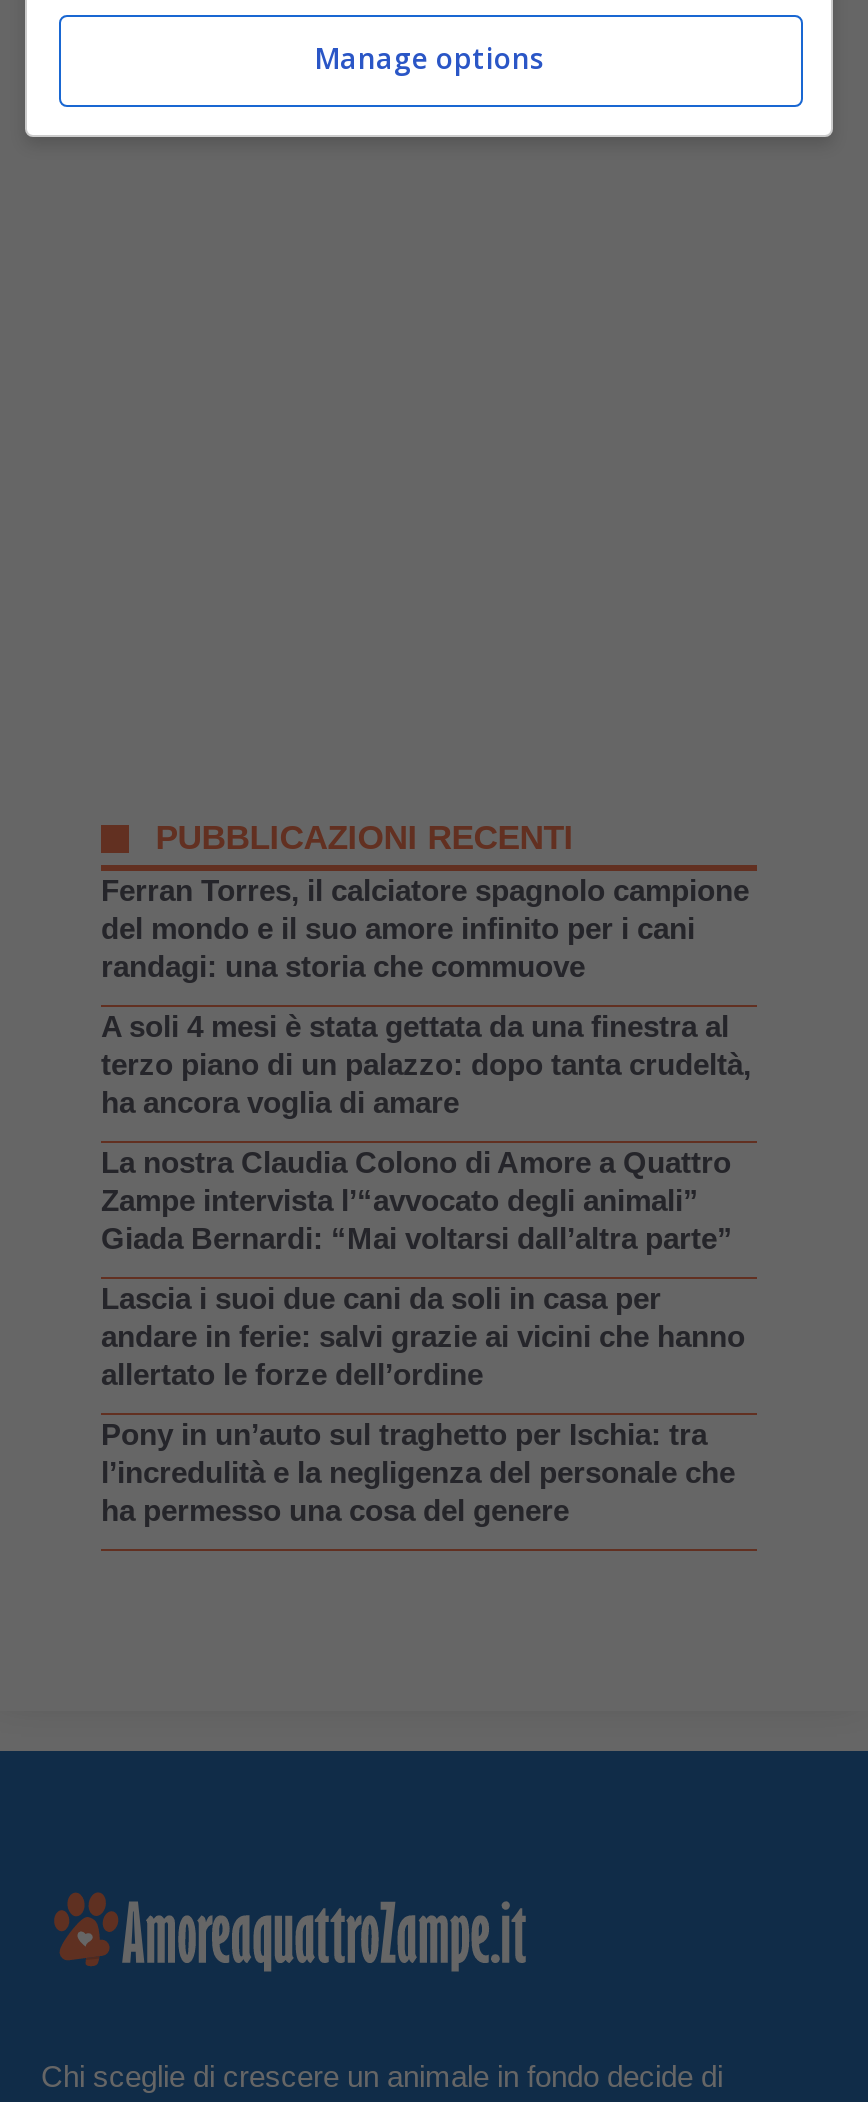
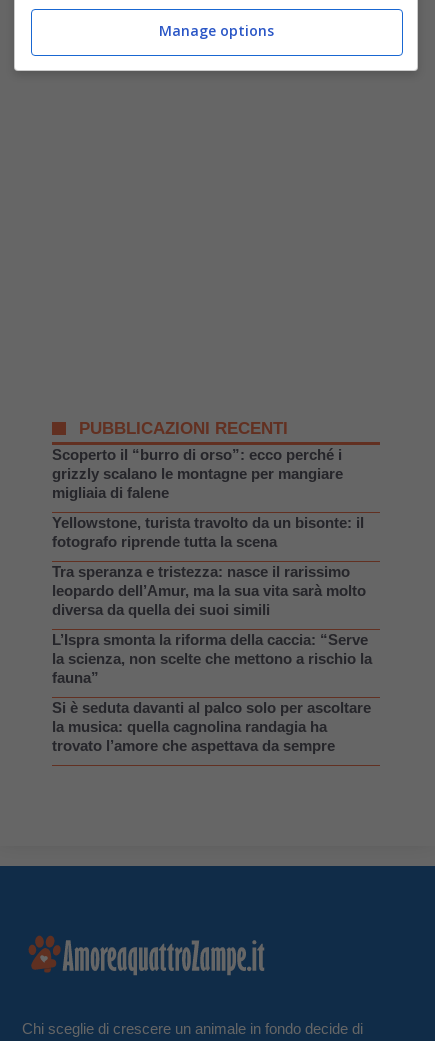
[101,873,749,983] Ferran Torres, il calciatore spagnolo campione | del mondo e il suo amore infinito per i cani | randagi: una storia che commuove -> [52,445,343,500] Scoperto il “burro di orso”: ecco perché i | grizzly scalano le montagne per mangiare | migliaia di falene
[101,1009,751,1119] A soli 4 mesi è stata gettata da una finestra al | terzo piano di un palazzo: dopo tanta crudeltà, | ha ancora voglia di amare -> [52,513,364,549] Yellowstone, turista travolto da un bisonte: il | fotografo riprende tutta la scena
[101,1145,733,1255] La nostra Claudia Colono di Amore a Quattro | Zampe intervista l’“avvocato degli animali” | Giada Bernardi: “Mai voltarsi dall’altra parte” -> [52,562,366,617] Tra speranza e tristezza: nasce il rarissimo | leopardo dell’Amur, ma la sua vita sarà molto | diversa da quella dei suoi simili
[101,1281,745,1391] Lascia i suoi due cani da soli in casa per | andare in ferie: salvi grazie ai vicini che hanno | allertato le forze dell’ordine -> [52,630,372,685] L’Ispra smonta la riforma della caccia: “Serve | la scienza, non scelte che mettono a rischio la | fauna”
[101,1417,735,1527] Pony in un’auto sul traghetto per Ischia: tra | l’incredulità e la negligenza del personale che | ha permesso una cosa del genere -> [52,698,371,753] Si è seduta davanti al palco solo per ascoltare | la musica: quella cagnolina randagia ha | trovato l’amore che aspettava da sempre

